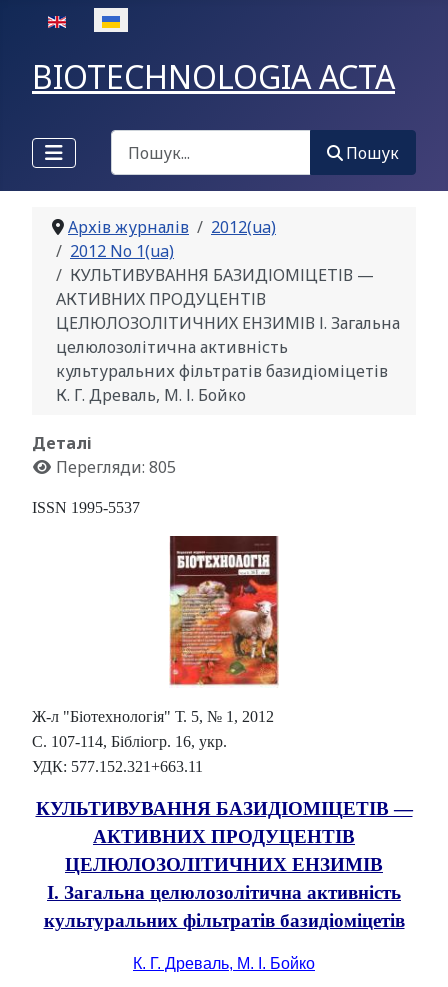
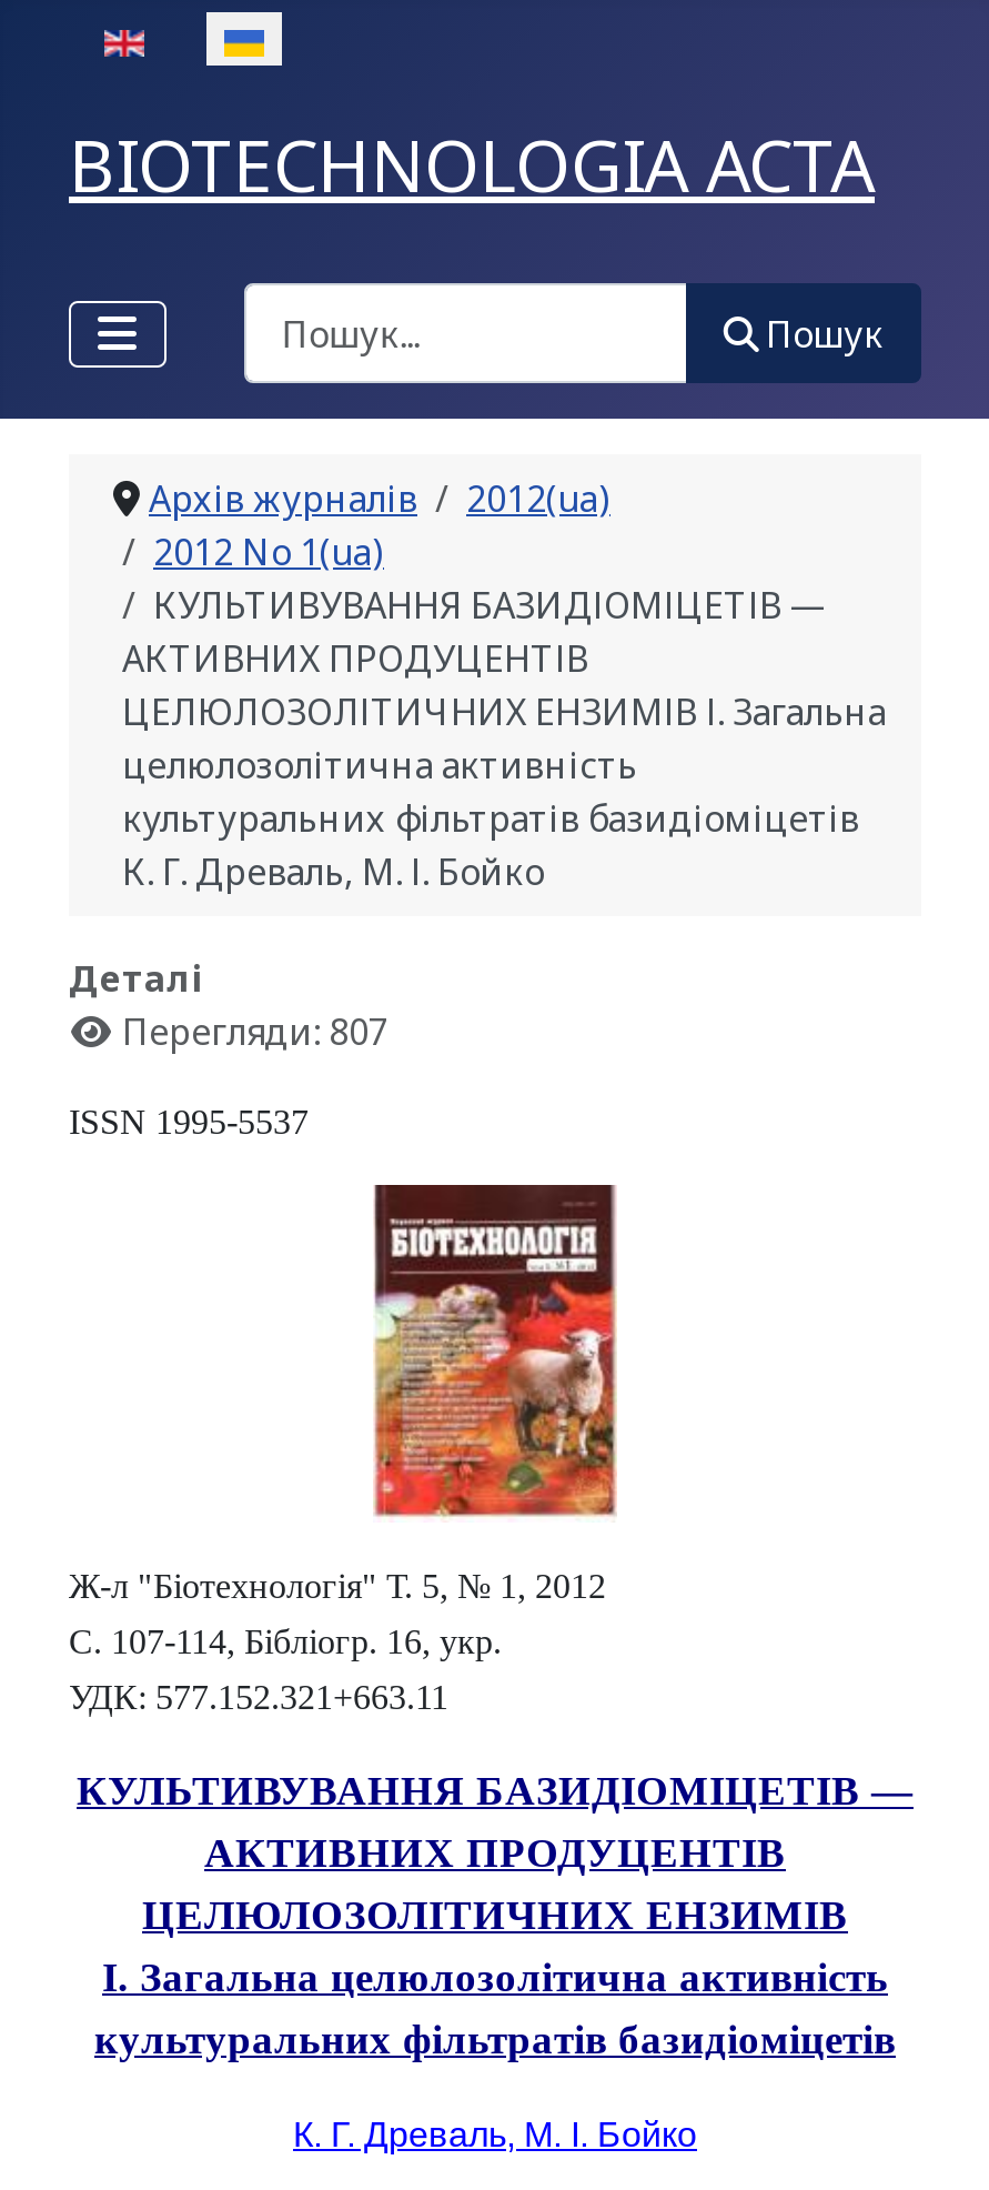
[56,456,176,478] Перегляди: 805 -> [122,1008,388,1057] Перегляди: 807

